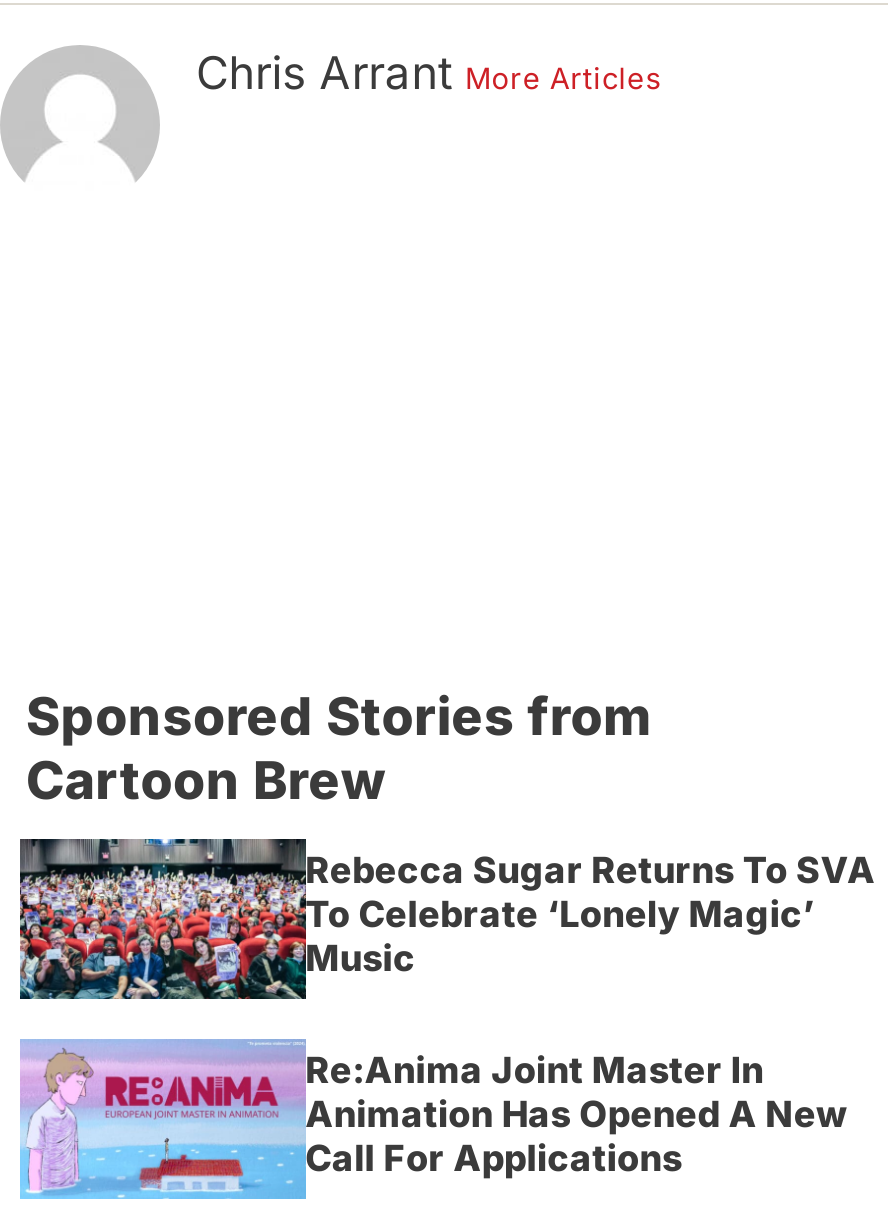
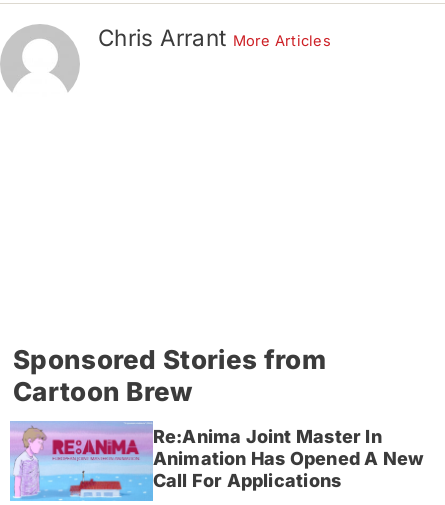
[18,837,875,1001] [image] | Rebecca Sugar Returns To SVA | To Celebrate ‘Lonely Magic’ | Music -> none

